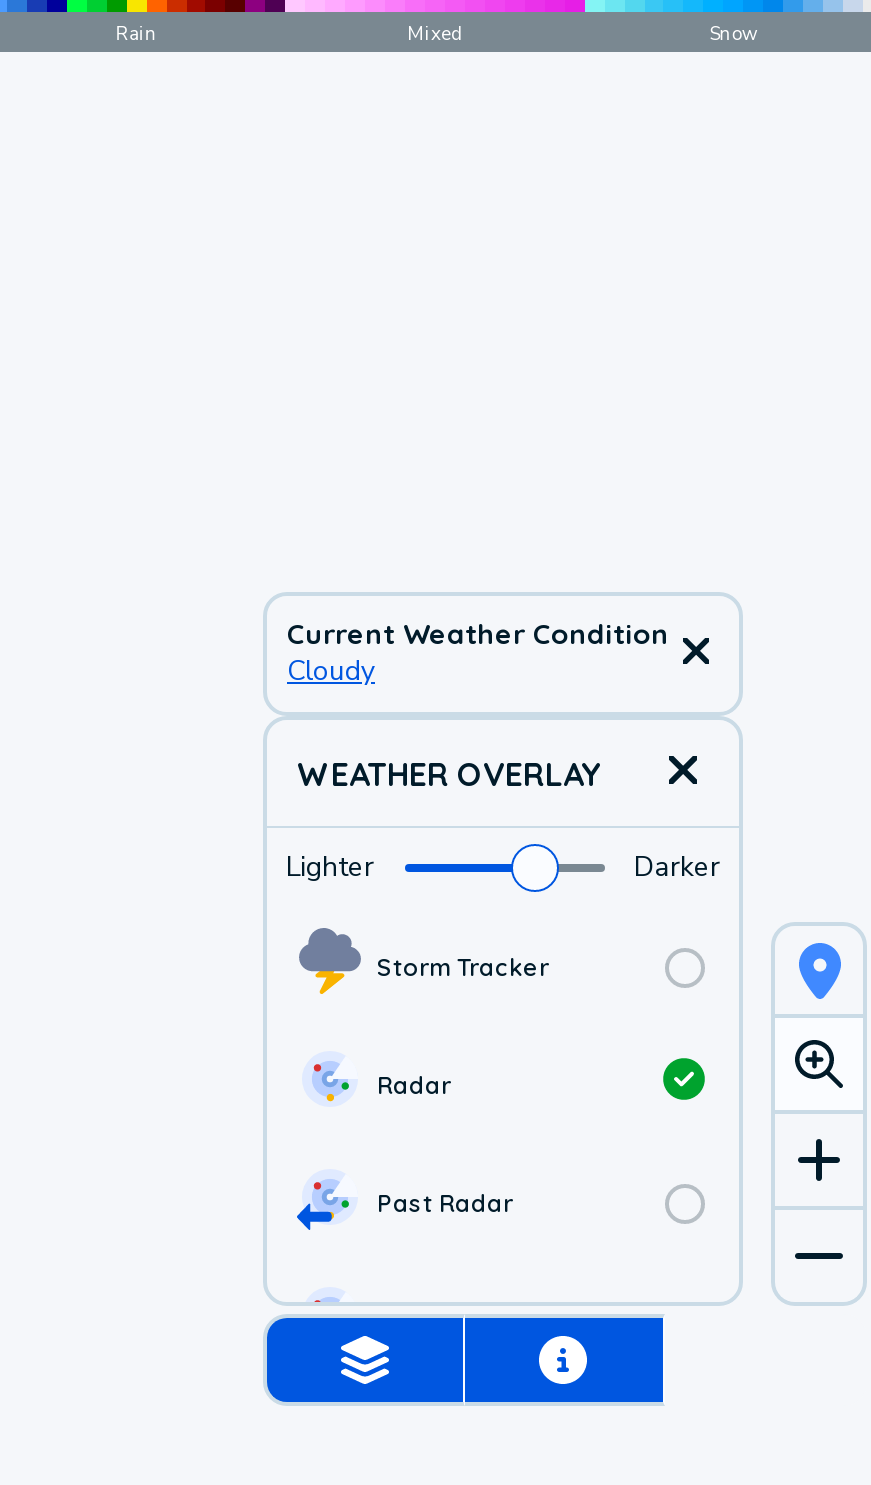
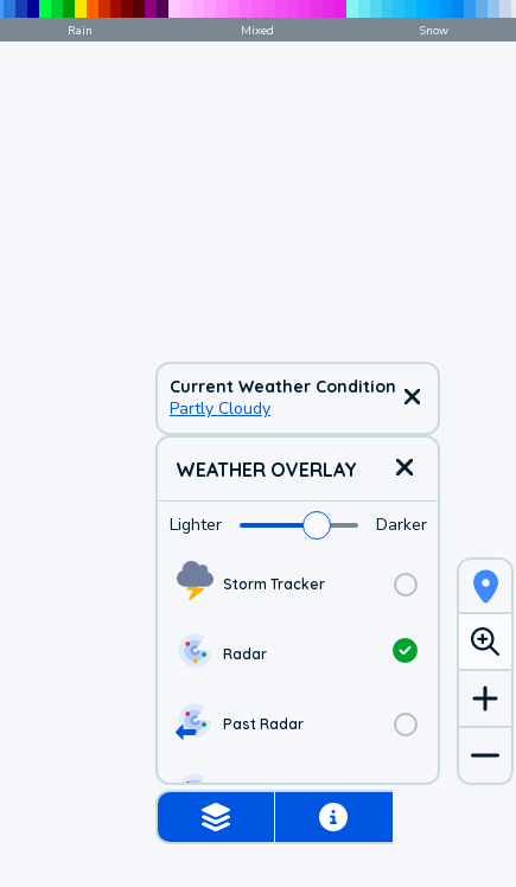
[287,652,375,690] Cloudy -> [170,397,270,420] Partly Cloudy

